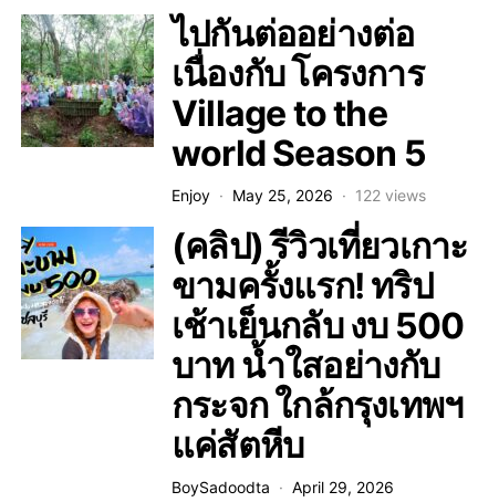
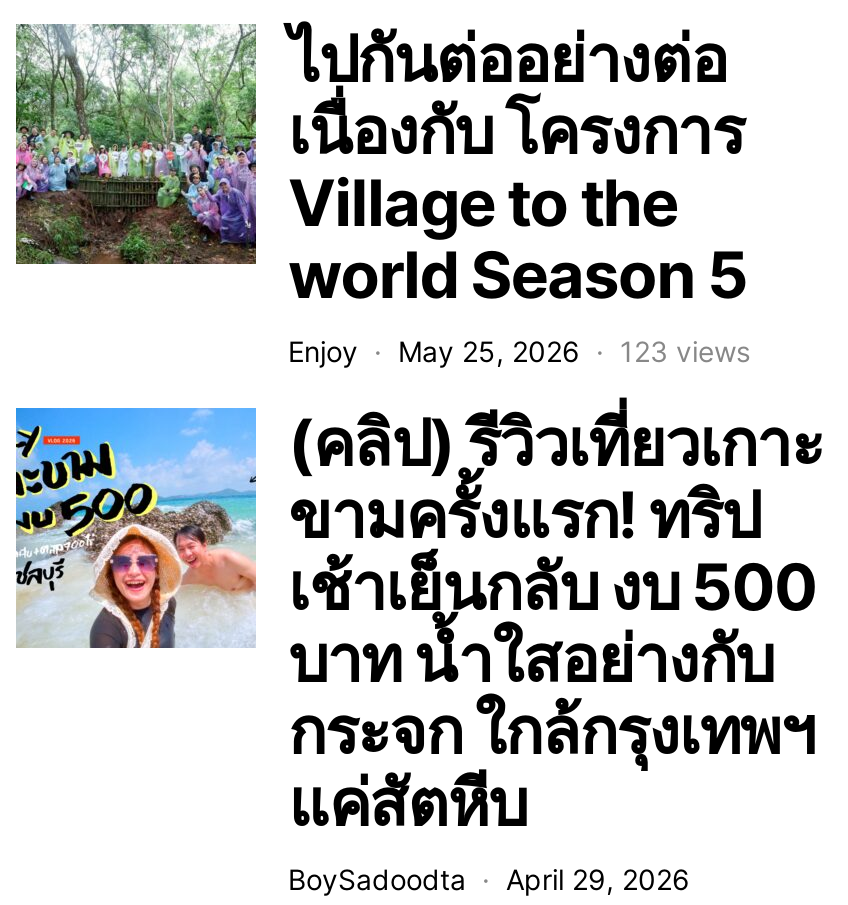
[172,186,426,205] Enjoy May 25, 2026 122 views -> [288,334,750,368] Enjoy May 25, 2026 123 views

